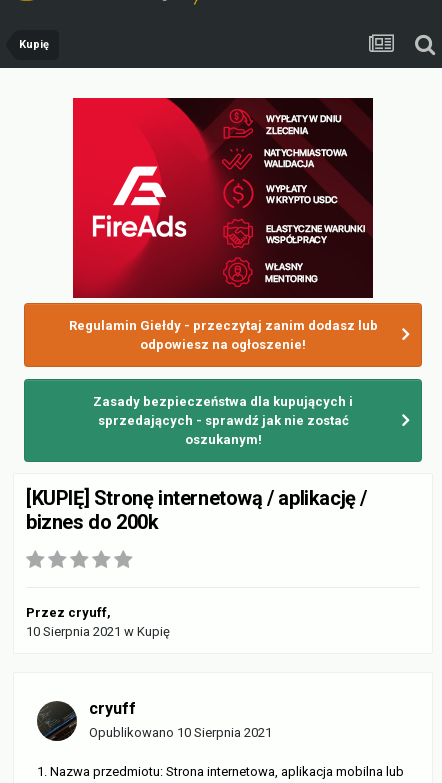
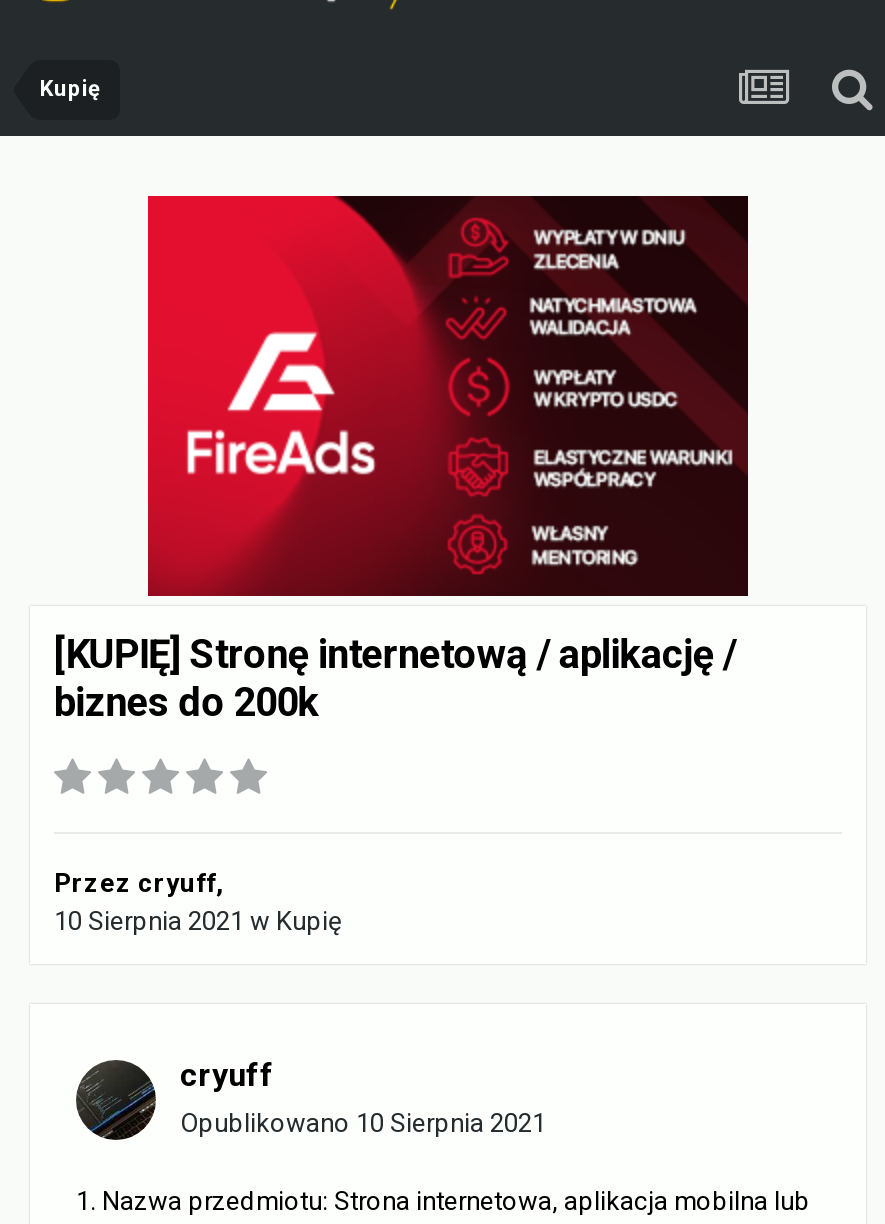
[23,302,423,368] [image] | Regulamin Giełdy - przeczytaj zanim dodasz lub | odpowiesz na ogłoszenie! -> none
[23,378,423,463] [image] | Zasady bezpieczeństwa dla kupujących i | sprzedających - sprawdź jak nie zostać | oszukanym! -> none

